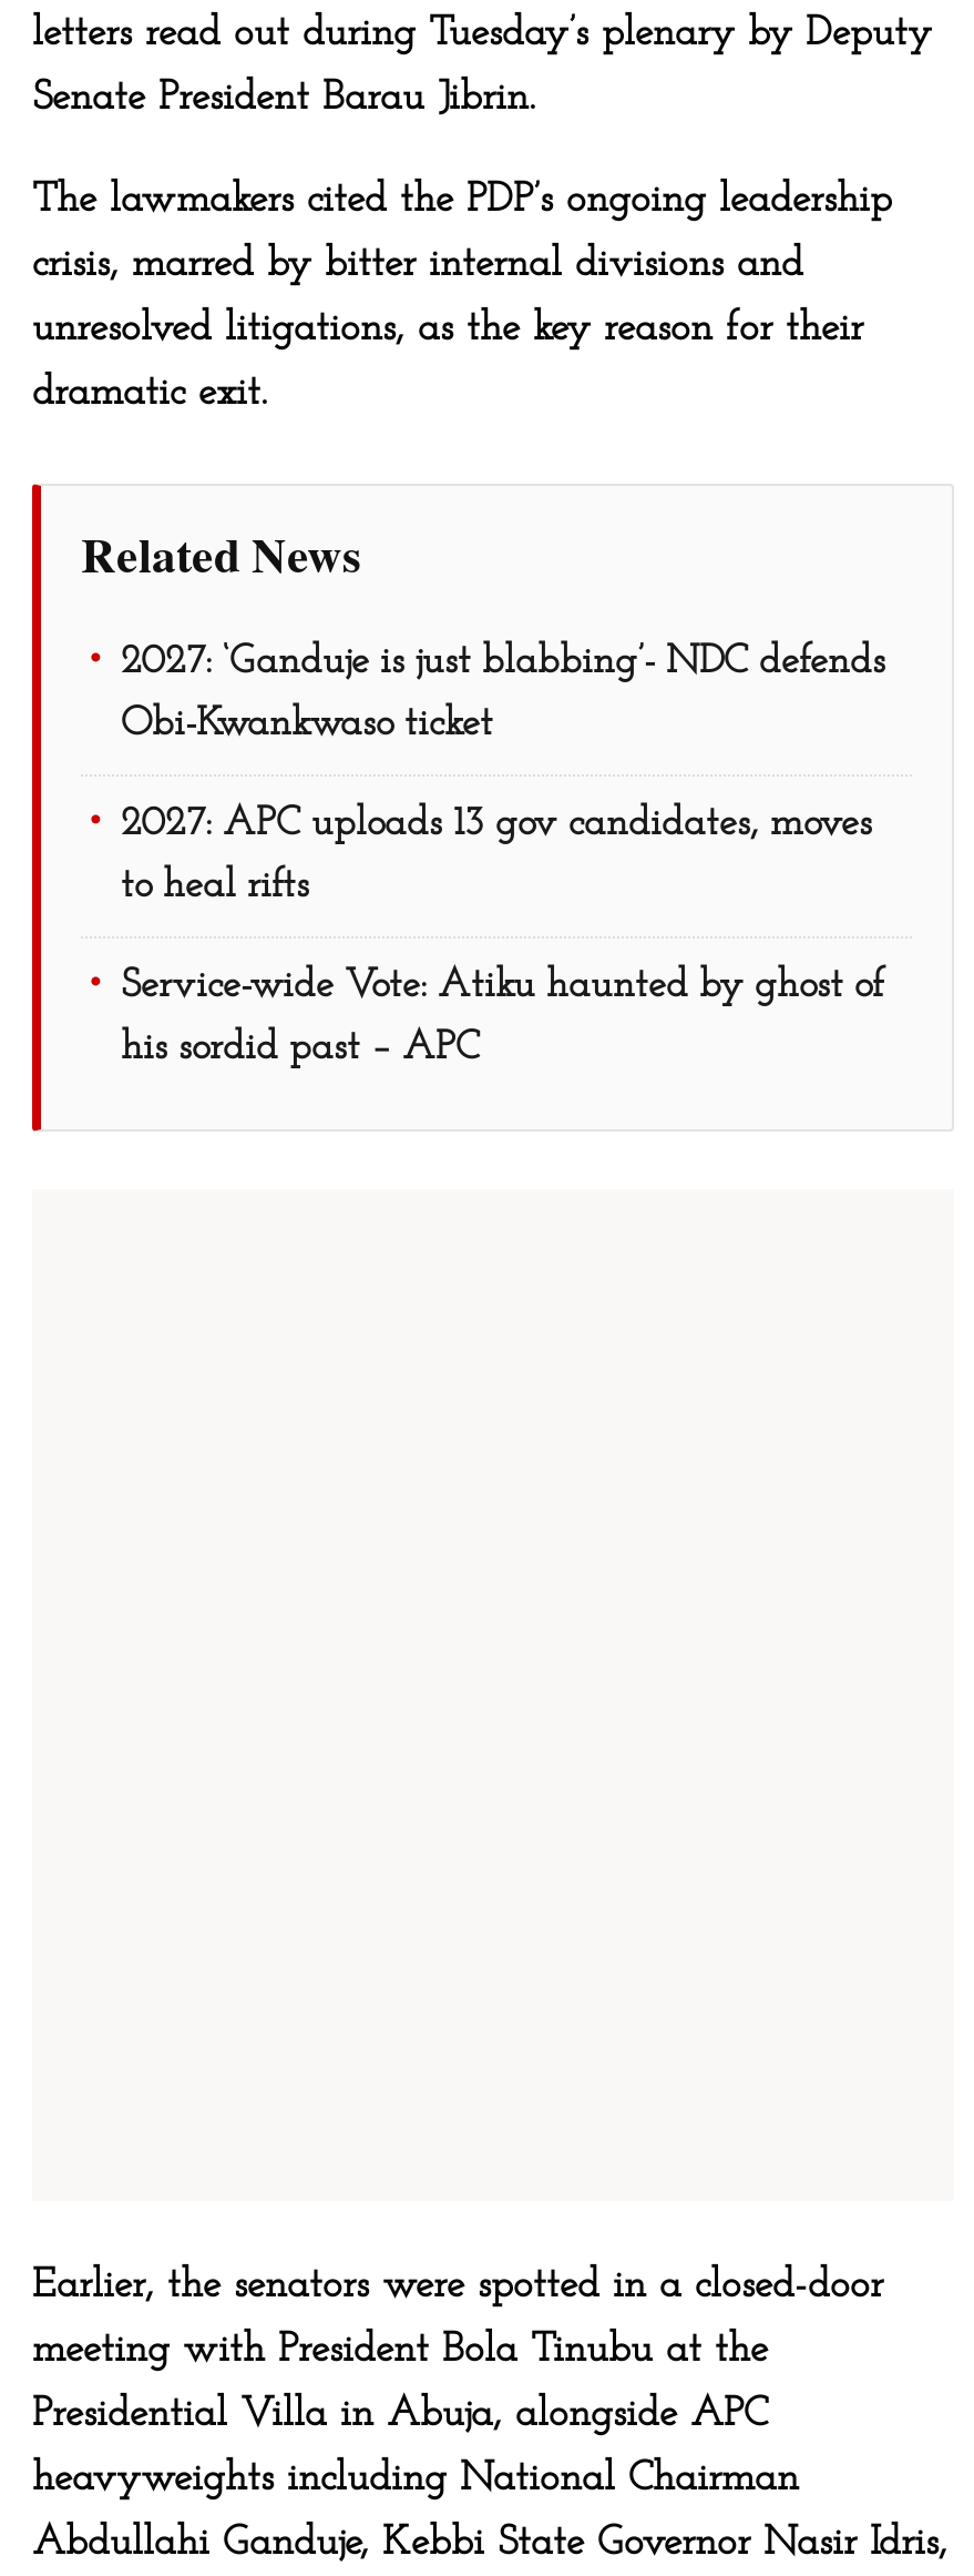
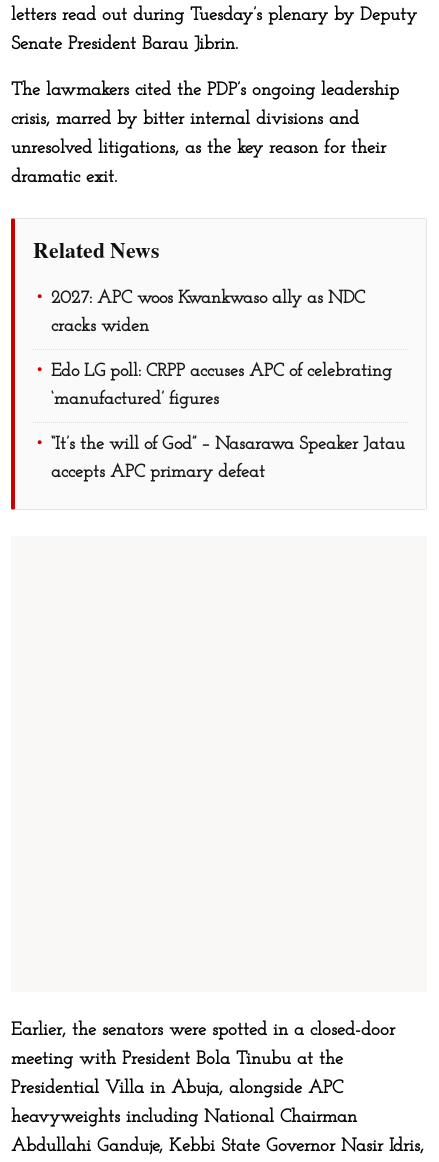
[121,641,885,684] 2027: ‘Ganduje is just blabbing’- NDC defends -> [51,289,365,308] 2027: APC woos Kwankwaso ally as NDC
[121,704,493,746] Obi-Kwankwaso ticket -> [51,317,149,336] cracks widen
[121,803,872,846] 2027: APC uploads 13 gov candidates, moves -> [51,362,392,381] Edo LG poll: CRPP accuses APC of celebrating
[121,866,309,908] to heal rifts -> [51,390,219,409] ‘manufactured’ figures
[121,965,883,1008] Service-wide Vote: Atiku haunted by ghost of -> [51,435,405,454] “It’s the will of God” – Nasarawa Speaker Jatau
[121,1028,491,1070] his sordid past – APC -> [51,463,265,482] accepts APC primary defeat

